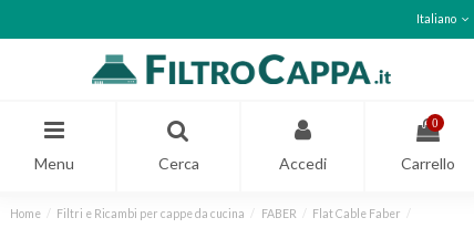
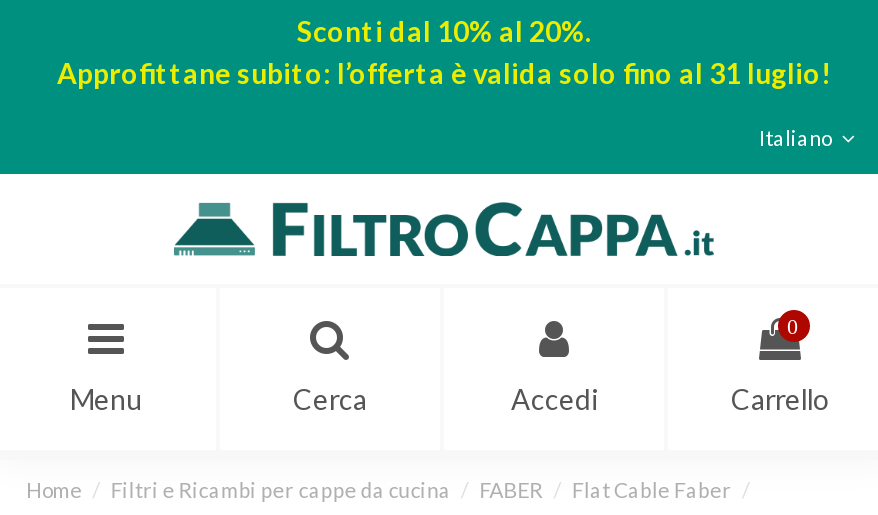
none -> [57,14,831,90] Sconti dal 10% al 20%. | Approfittane subito: l’offerta è valida solo fino al 31 luglio!

